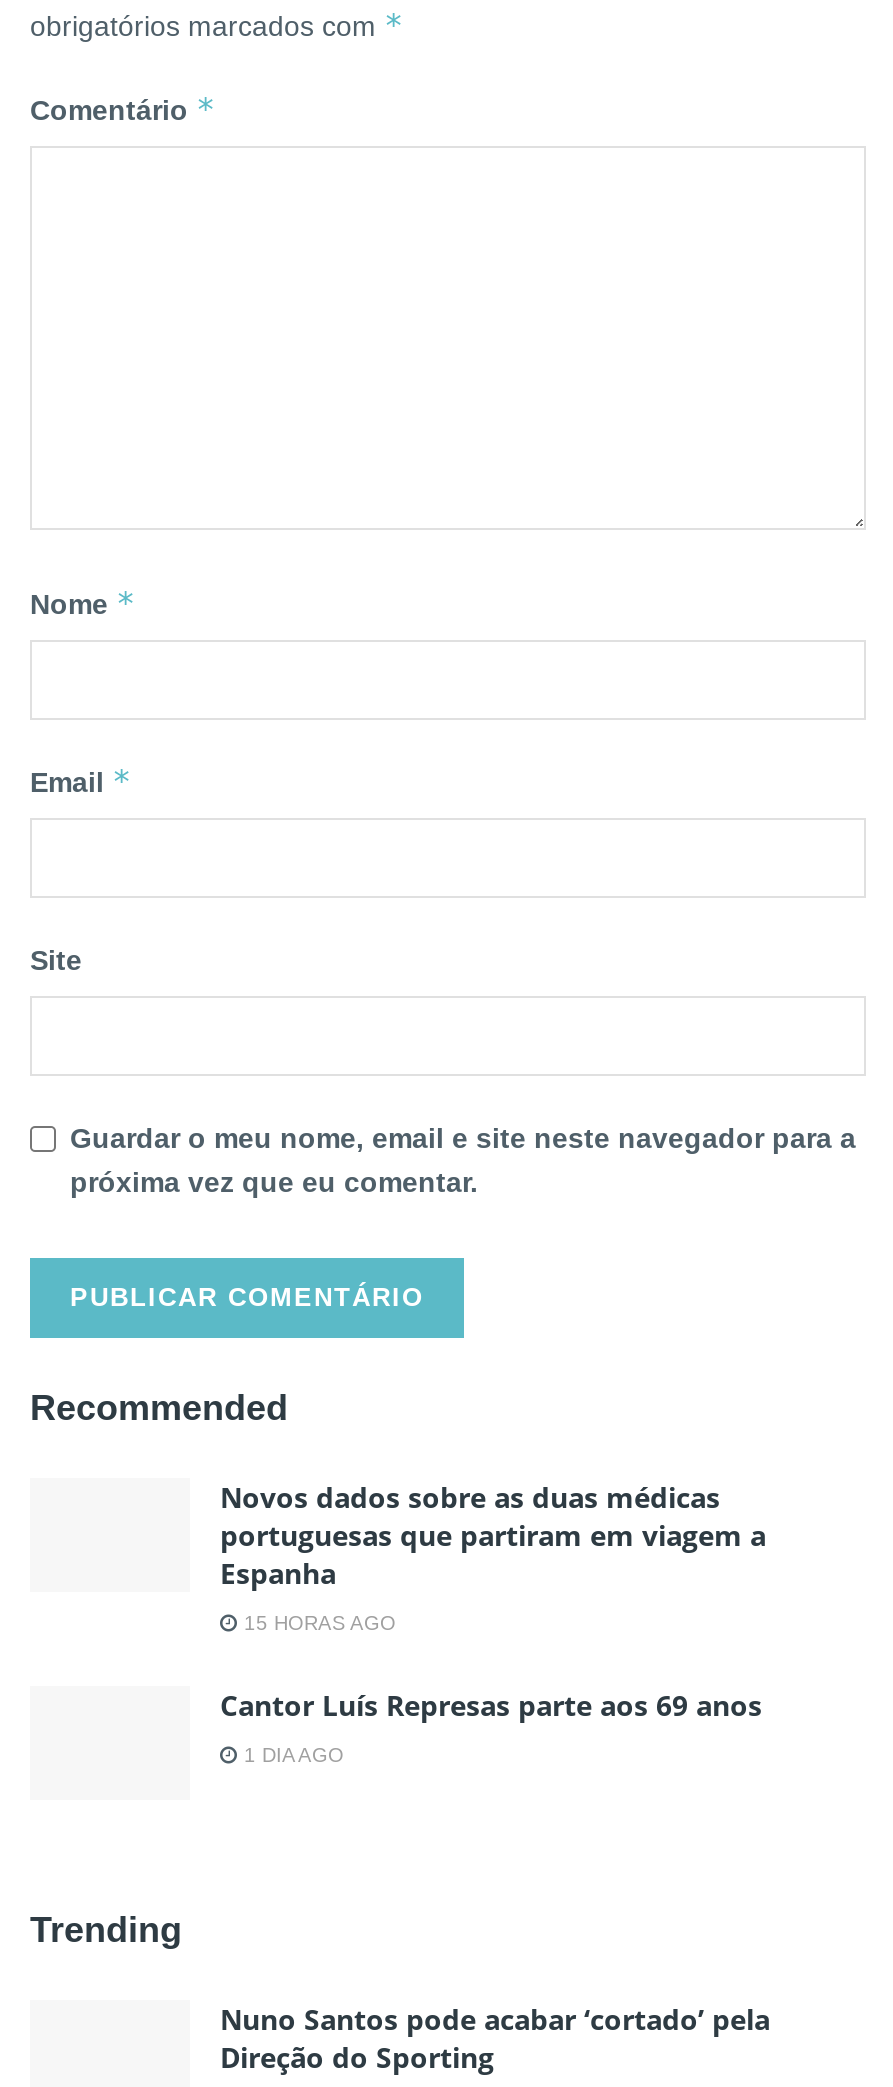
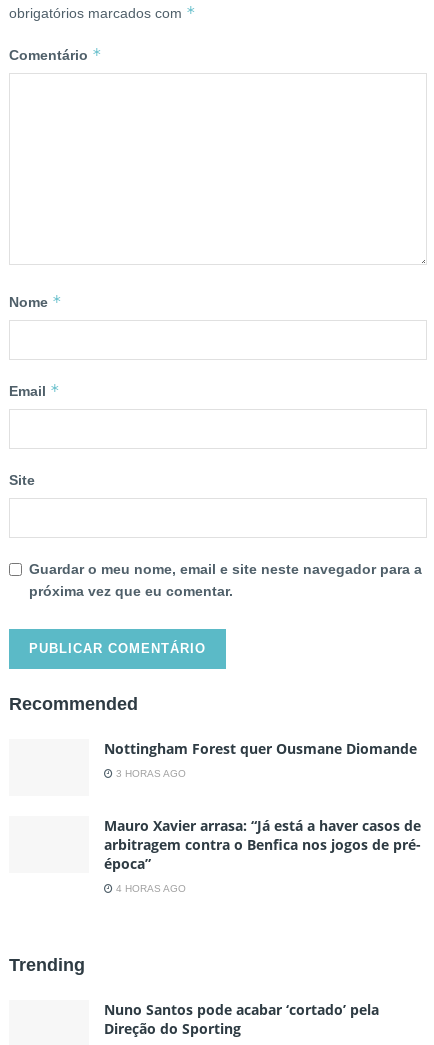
[220,1478,766,1592] Novos dados sobre as duas médicas | portuguesas que partiram em viagem a | Espanha -> [104,739,417,758] Nottingham Forest quer Ousmane Diomande
[238,1612,396,1634] 15 HORAS AGO -> [113,768,186,779] 3 HORAS AGO
[220,1686,762,1724] Cantor Luís Represas parte aos 69 anos -> [104,816,421,873] Mauro Xavier arrasa: “Já está a haver casos de | arbitragem contra o Benfica nos jogos de pré- | época”
[238,1744,344,1766] 1 DIA AGO -> [113,883,186,894] 4 HORAS AGO

